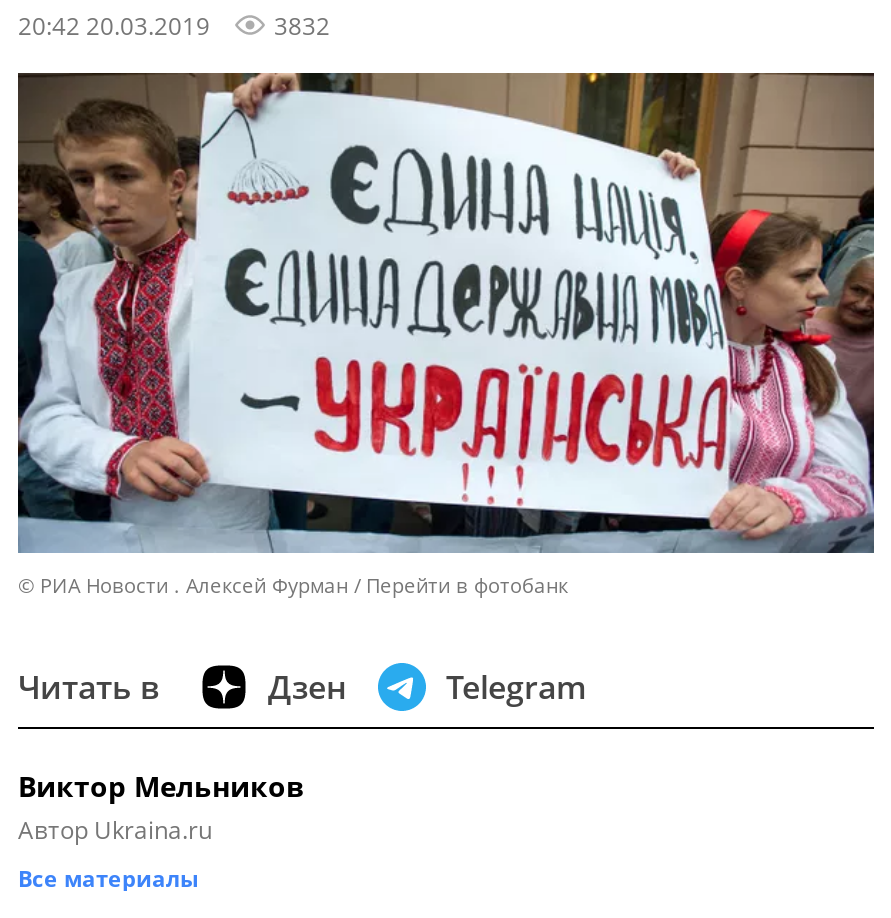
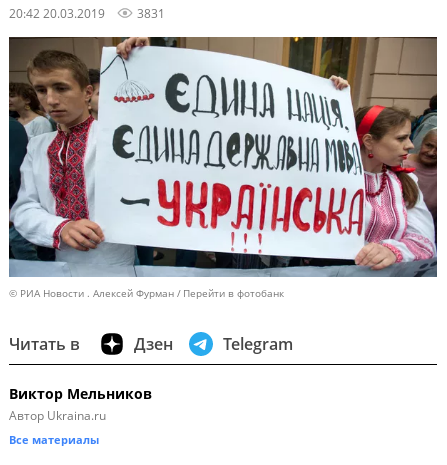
[18,9,330,41] 20:42 20.03.2019 3832 -> [9,5,165,21] 20:42 20.03.2019 3831

